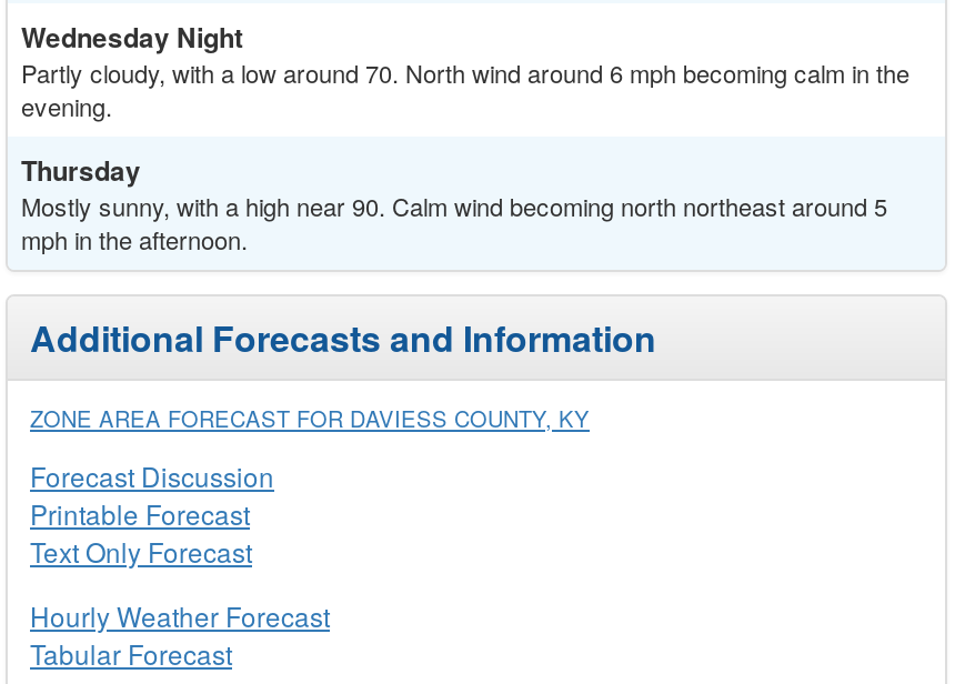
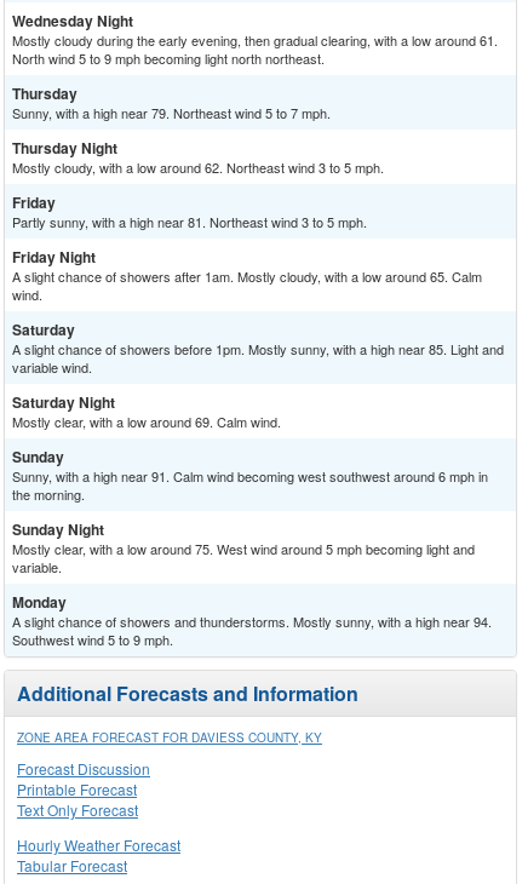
[21,54,909,123] Partly cloudy, with a low around 70. North wind around 6 mph becoming calm in the | evening. -> [12,30,498,68] Mostly cloudy during the early evening, then gradual clearing, with a low around 61. | North wind 5 to 9 mph becoming light north northeast.
[21,188,887,256] Mostly sunny, with a high near 90. Calm wind becoming north northeast around 5 | mph in the afternoon. -> [12,103,504,649] Sunny, with a high near 79. Northeast wind 5 to 7 mph. | Thursday Night | Mostly cloudy, with a low around 62. Northeast wind 3 to 5 mph. | Friday | Partly sunny, with a high near 81. Northeast wind 3 to 5 mph. | Friday Night | A slight chance of showers after 1am. Mostly cloudy, with a low around 65. Calm | wind. | Saturday | A slight chance of showers before 1pm. Mostly sunny, with a high near 85. Light and | variable wind. | Saturday Night | Mostly clear, with a low around 69. Calm wind. | Sunday | Sunny, with a high near 91. Calm wind becoming west southwest around 6 mph in | the morning. | Sunday Night | Mostly clear, with a low around 75. West wind around 5 mph becoming light and | variable. | Monday | A slight chance of showers and thunderstorms. Mostly sunny, with a high near 94. | Southwest wind 5 to 9 mph.

